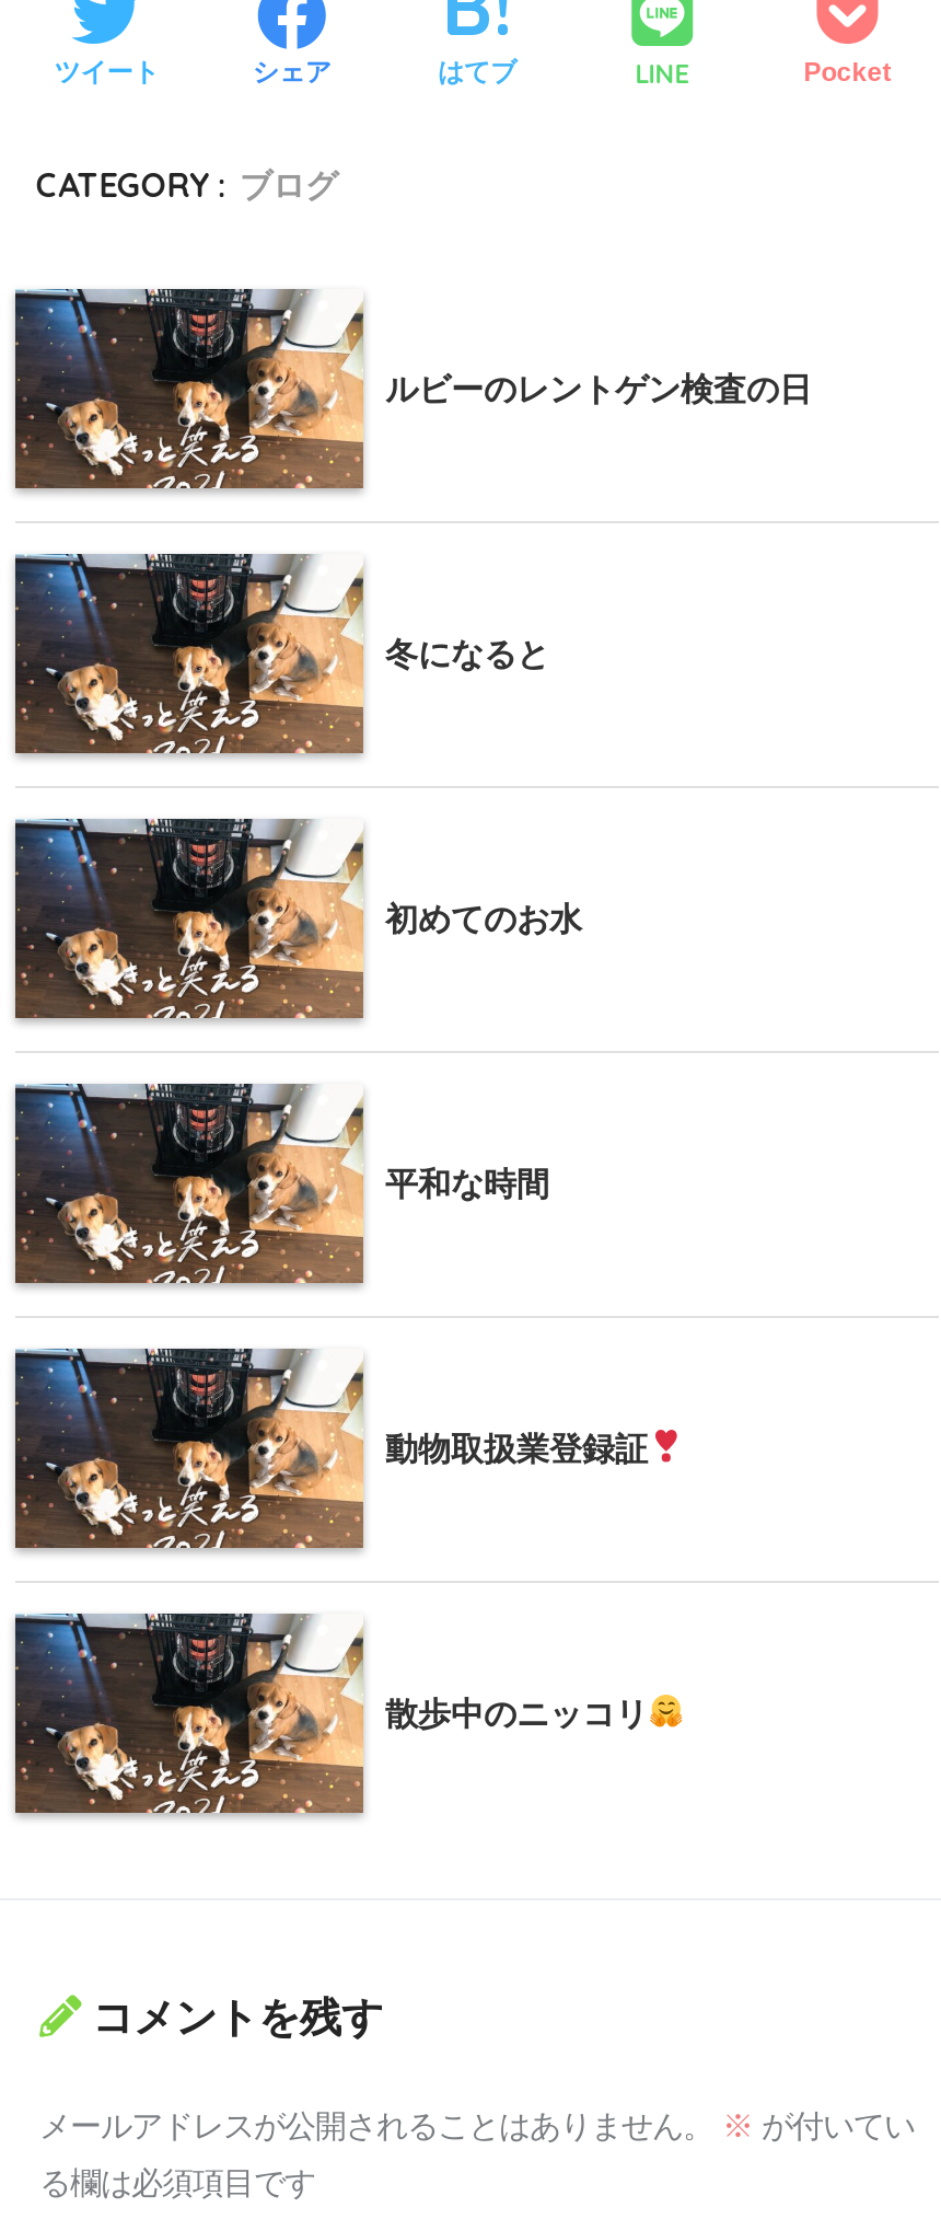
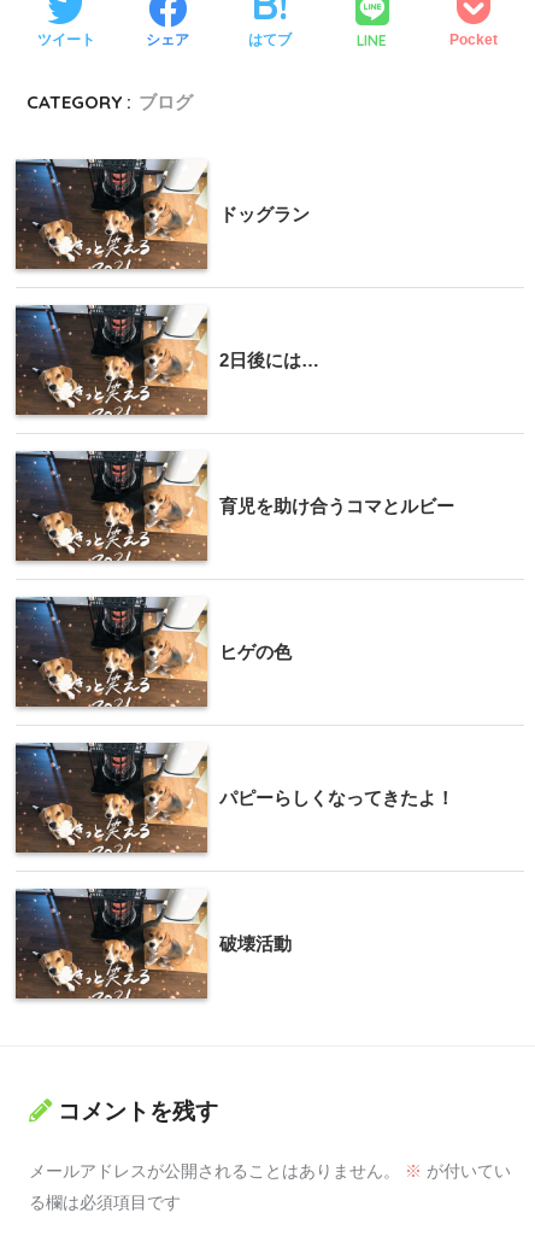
[385,369,812,406] ルビーのレントゲン検査の日 -> [219,203,310,224] ドッグラン
[385,634,549,671] 冬になると -> [219,349,319,370] 2日後には…
[385,899,582,936] 初めてのお水 -> [219,495,454,516] 育児を助け合うコマとルビー
[385,1164,549,1201] 平和な時間 -> [219,641,292,661] ヒゲの色
[385,1429,648,1466] 動物取扱業登録証 -> [219,787,454,807] パピーらしくなってきたよ！
[385,1694,648,1731] 散歩中のニッコリ -> [219,933,292,953] 破壊活動

